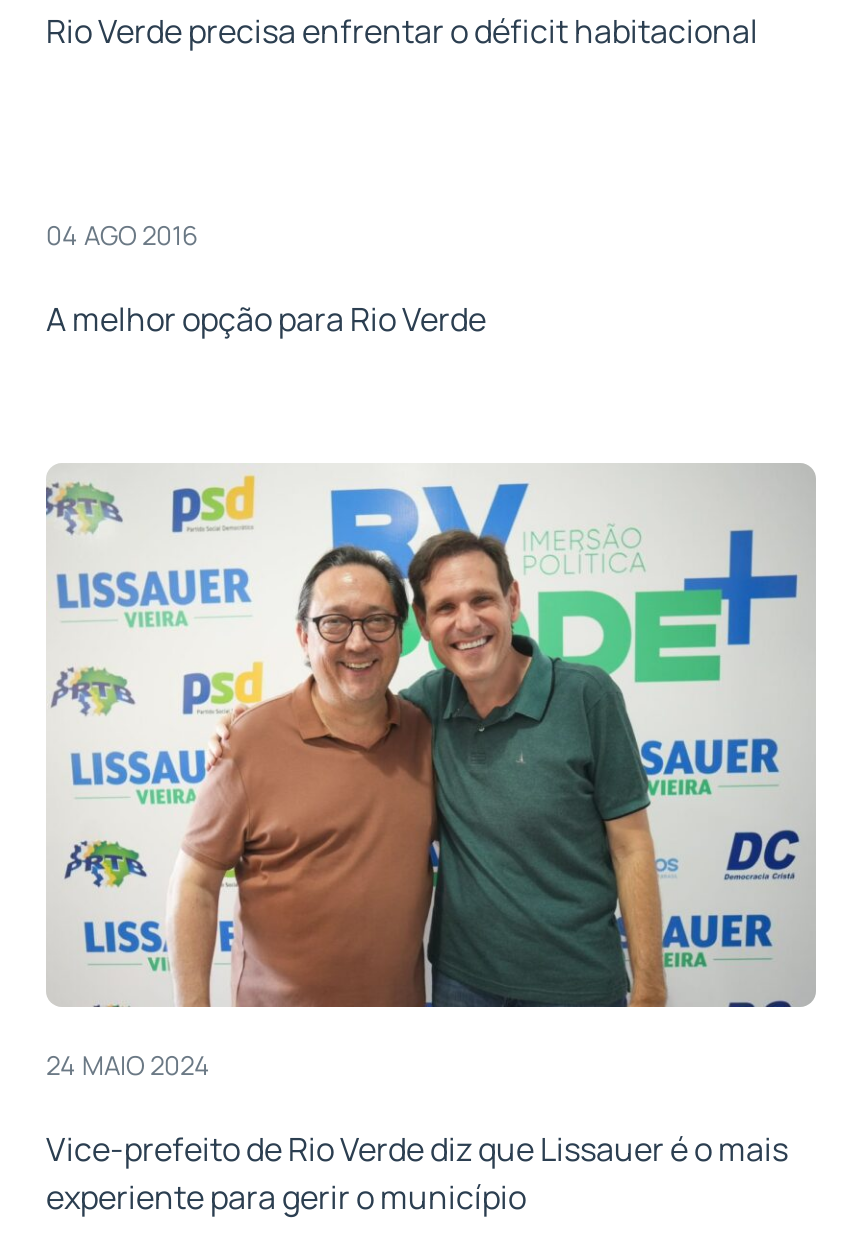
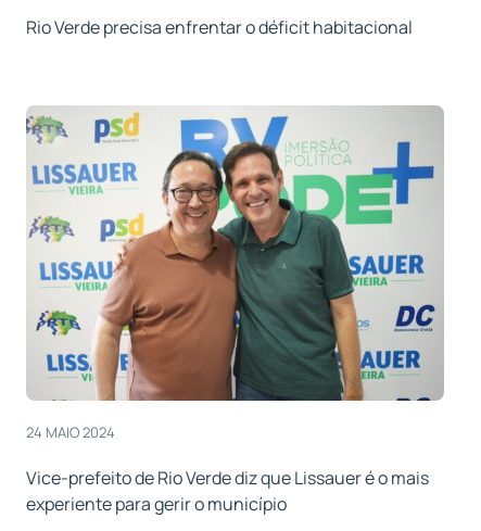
[46,216,486,340] 04 AGO 2016 | A melhor opção para Rio Verde -> none

